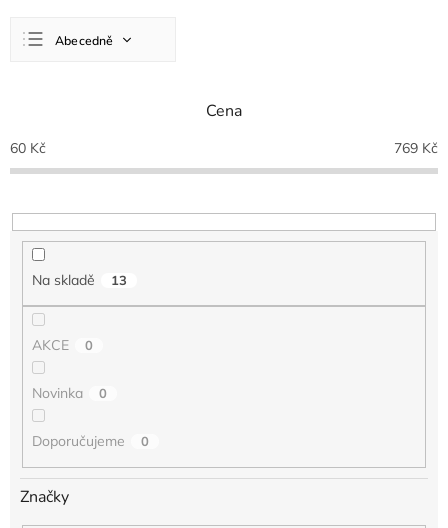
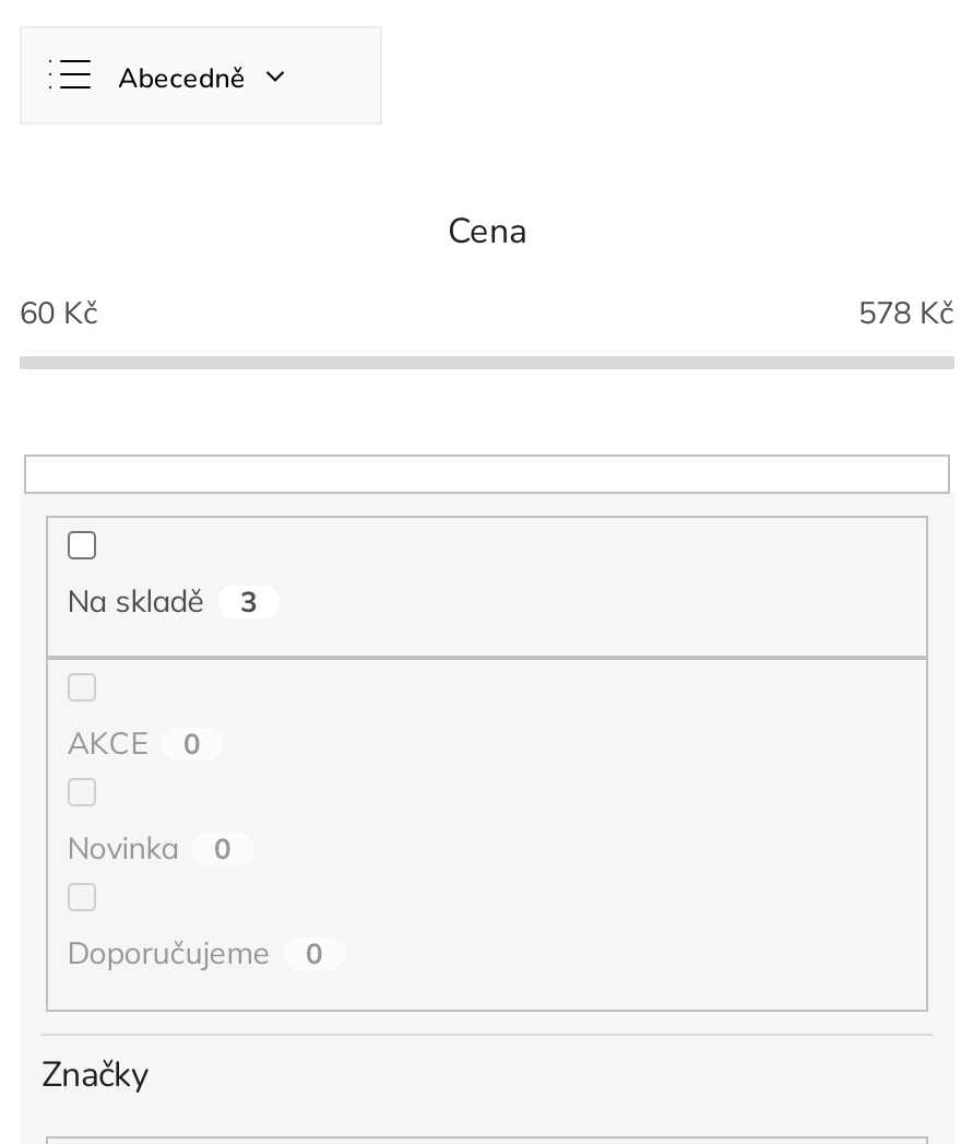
[394,139,438,157] 769 Kč -> [858,294,954,333] 578 Kč
[111,272,127,288] 13 -> [240,583,258,618] 3

